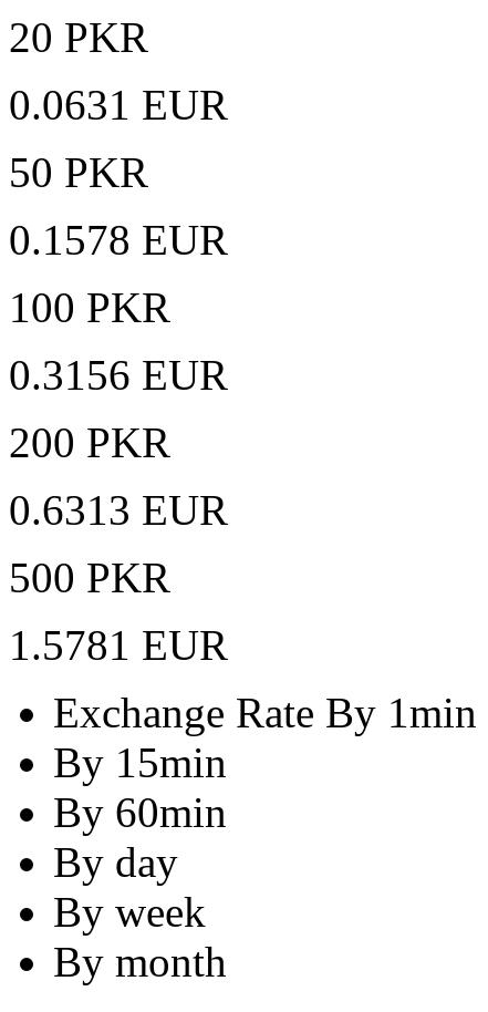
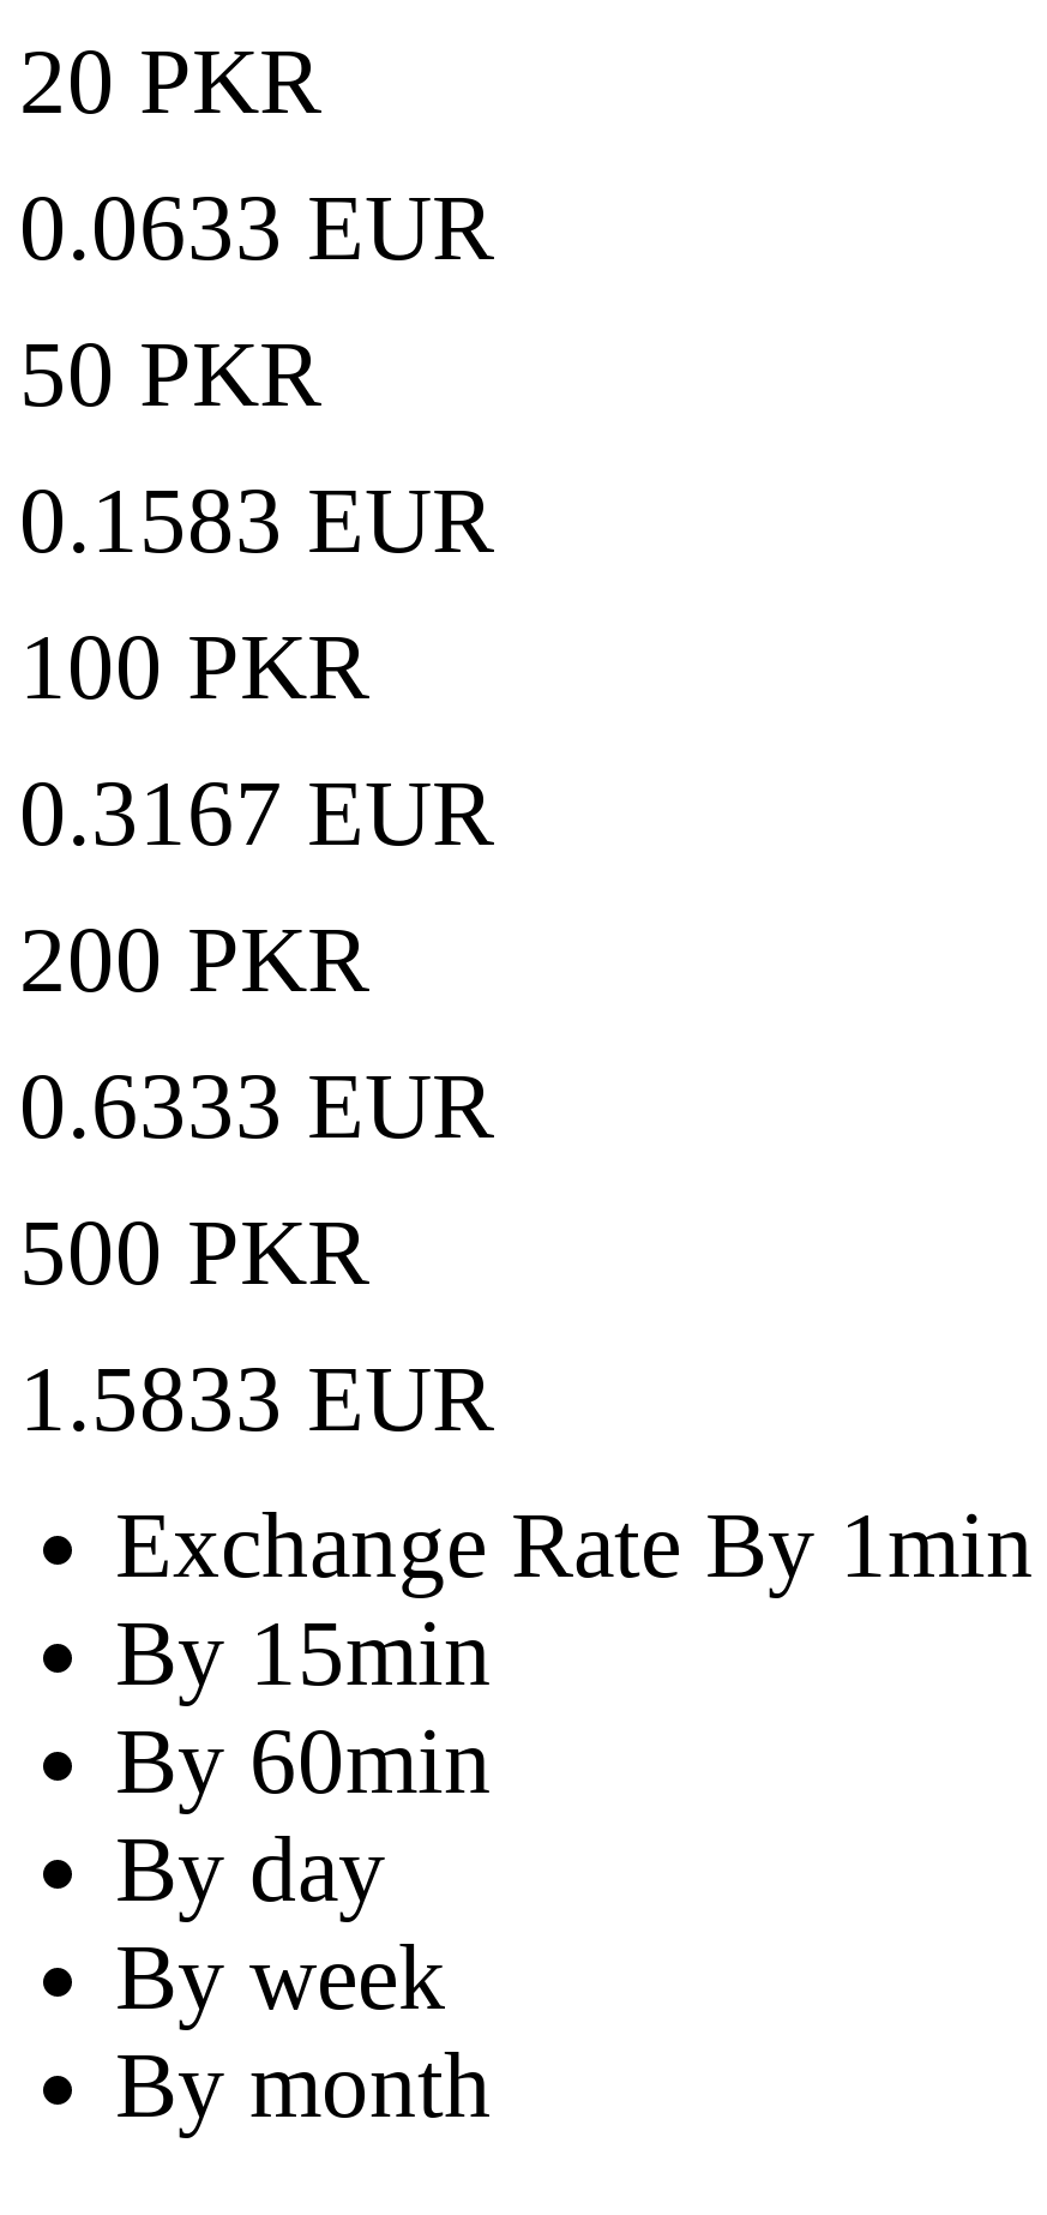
[9,81,228,128] 0.0631 EUR -> [19,175,494,278] 0.0633 EUR
[9,216,228,263] 0.1578 EUR -> [19,468,494,571] 0.1583 EUR
[9,351,228,398] 0.3156 EUR -> [19,760,494,864] 0.3167 EUR
[9,486,228,534] 0.6313 EUR -> [19,1053,494,1156] 0.6333 EUR
[9,621,228,669] 1.5781 EUR -> [19,1346,494,1449] 1.5833 EUR

